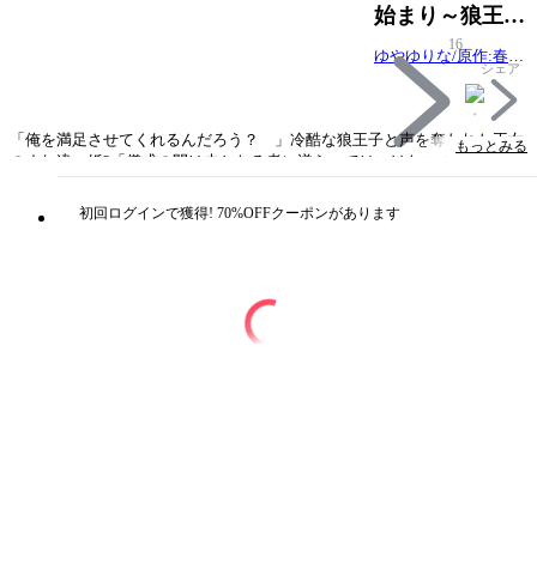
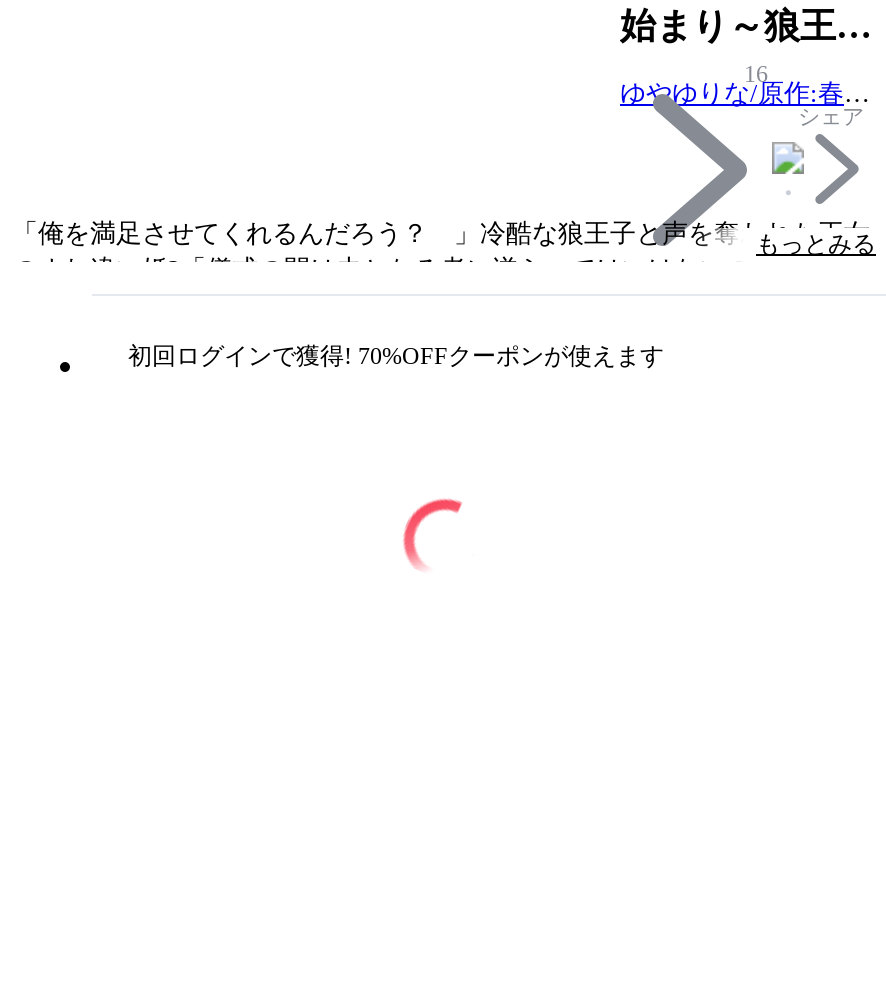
[79,205,400,221] 初回ログインで獲得! 70%OFFクーポンがあります -> [128,342,664,370] 初回ログインで獲得! 70%OFFクーポンが使えます

